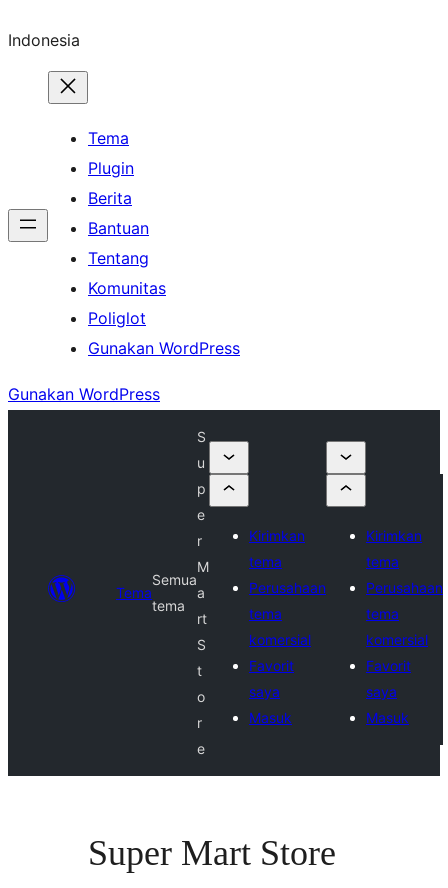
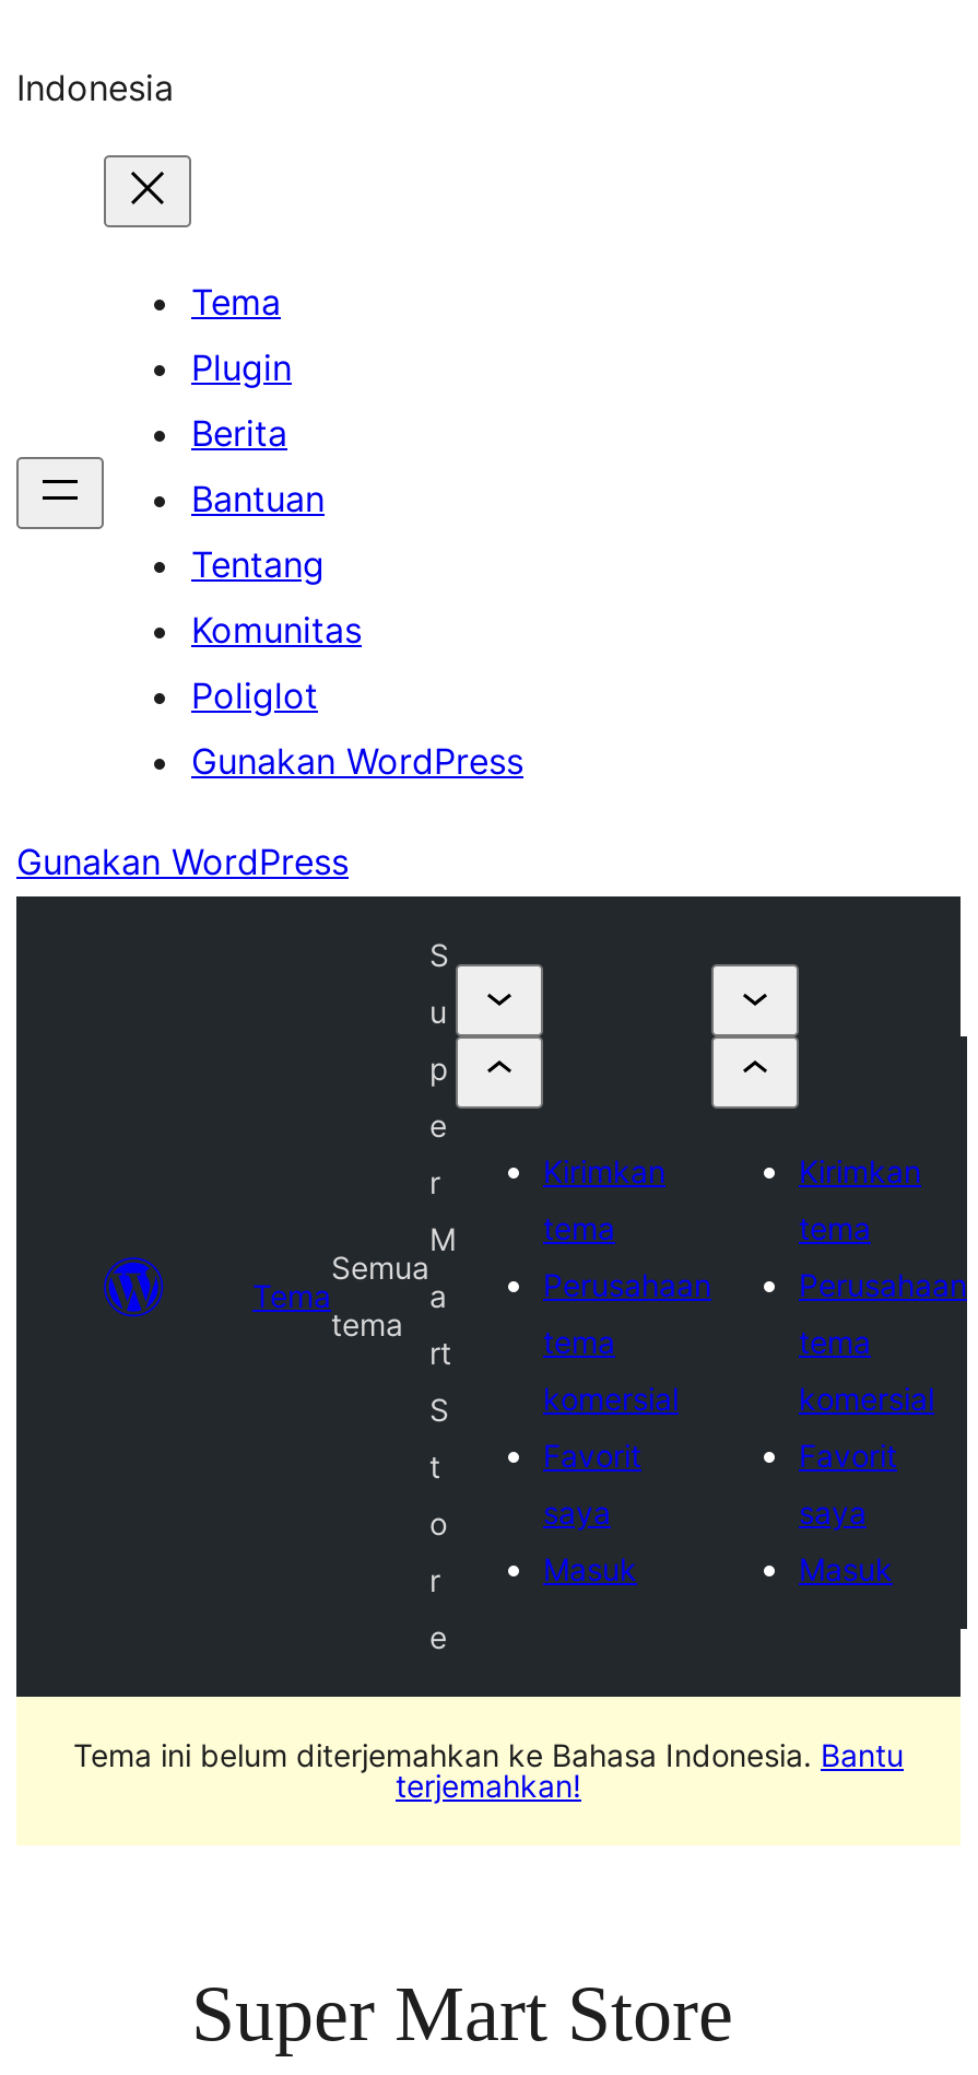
none -> [16,1697,961,1845] [image] | Tema ini belum diterjemahkan ke Bahasa Indonesia. Bantu | terjemahkan!

